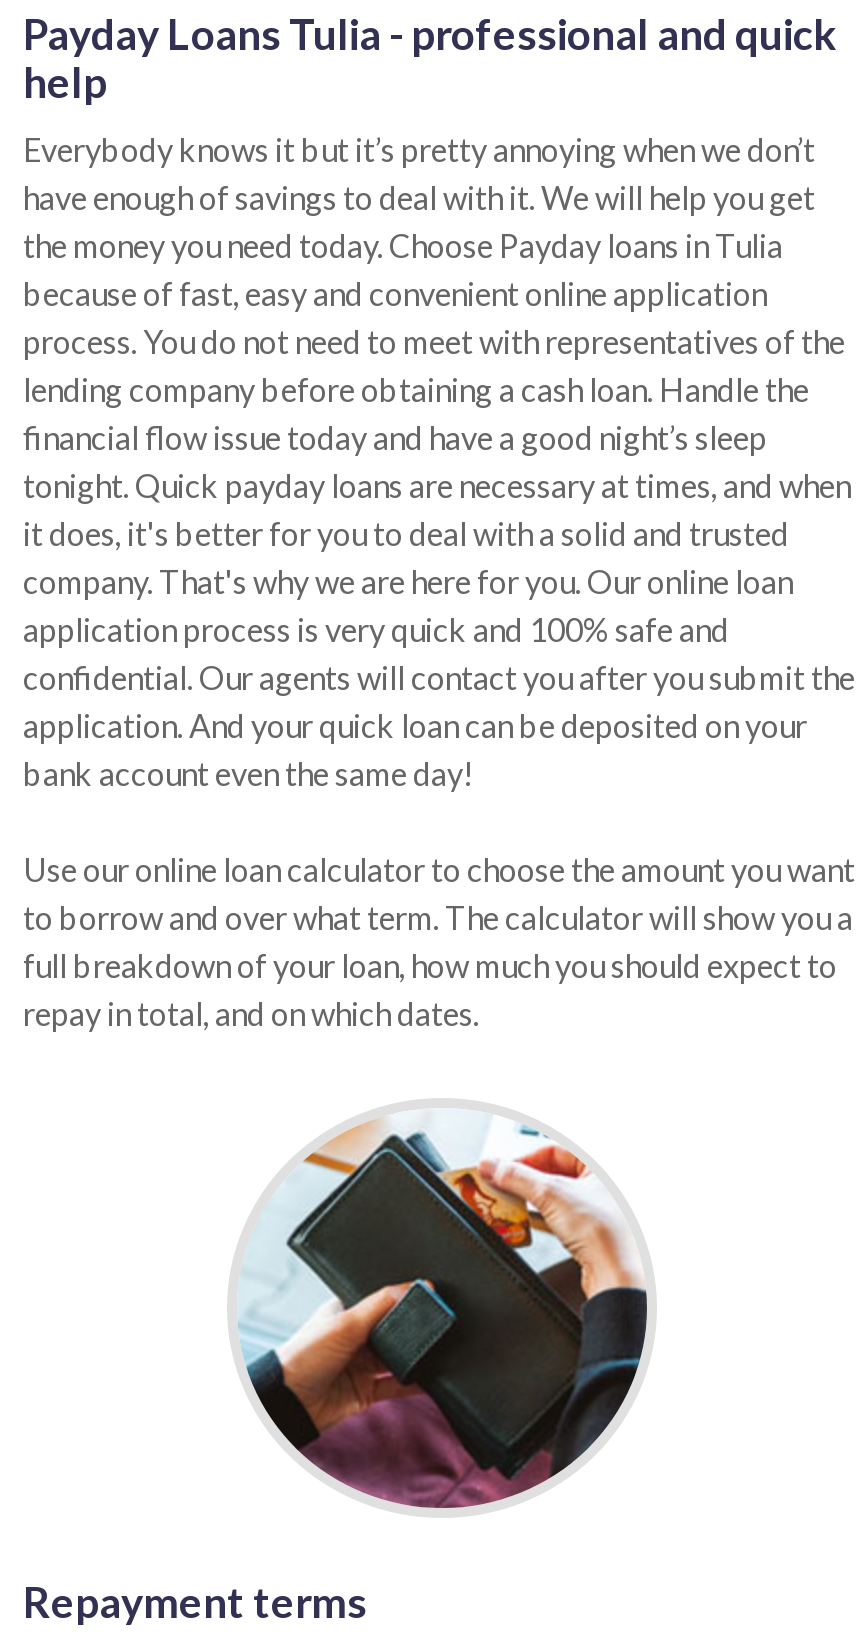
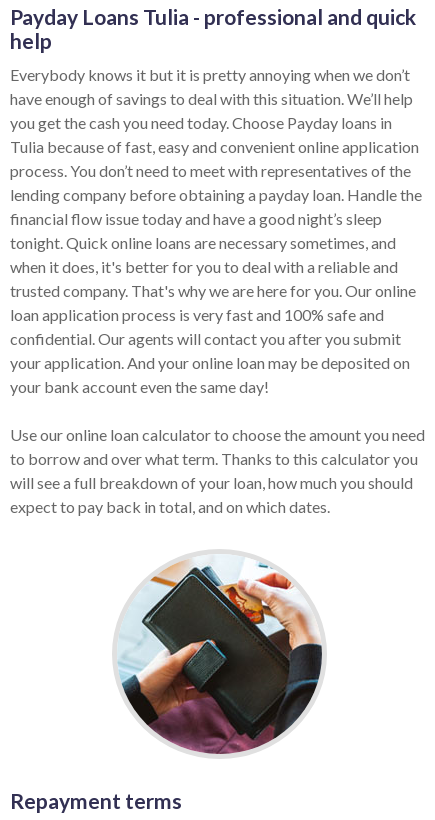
[23,130,845,408] Everybody knows it but it’s pretty annoying when we don’t | have enough of savings to deal with it. We will help you get | the money you need today. Choose Payday loans in Tulia | because of fast, easy and convenient online application | process. You do not need to meet with representatives of the | lending company before obtaining a cash loan. Handle the -> [10,65,422,204] Everybody knows it but it is pretty annoying when we don’t | have enough of savings to deal with this situation. We’ll help | you get the cash you need today. Choose Payday loans in | Tulia because of fast, easy and convenient online application | process. You don’t need to meet with representatives of the | lending company before obtaining a payday loan. Handle the
[23,466,855,792] tonight. Quick payday loans are necessary at times, and when | it does, it's better for you to deal with a solid and trusted | company. That's why we are here for you. Our online loan | application process is very quick and 100% safe and | confidential. Our agents will contact you after you submit the | application. And your quick loan can be deposited on your | bank account even the same day! -> [10,233,416,396] tonight. Quick online loans are necessary sometimes, and | when it does, it's better for you to deal with a reliable and | trusted company. That's why we are here for you. Our online | loan application process is very fast and 100% safe and | confidential. Our agents will contact you after you submit | your application. And your online loan may be deposited on | your bank account even the same day!
[23,850,855,1032] Use our online loan calculator to choose the amount you want | to borrow and over what term. The calculator will show you a | full breakdown of your loan, how much you should expect to | repay in total, and on which dates. -> [10,425,425,516] Use our online loan calculator to choose the amount you need | to borrow and over what term. Thanks to this calculator you | will see a full breakdown of your loan, how much you should | expect to pay back in total, and on which dates.

